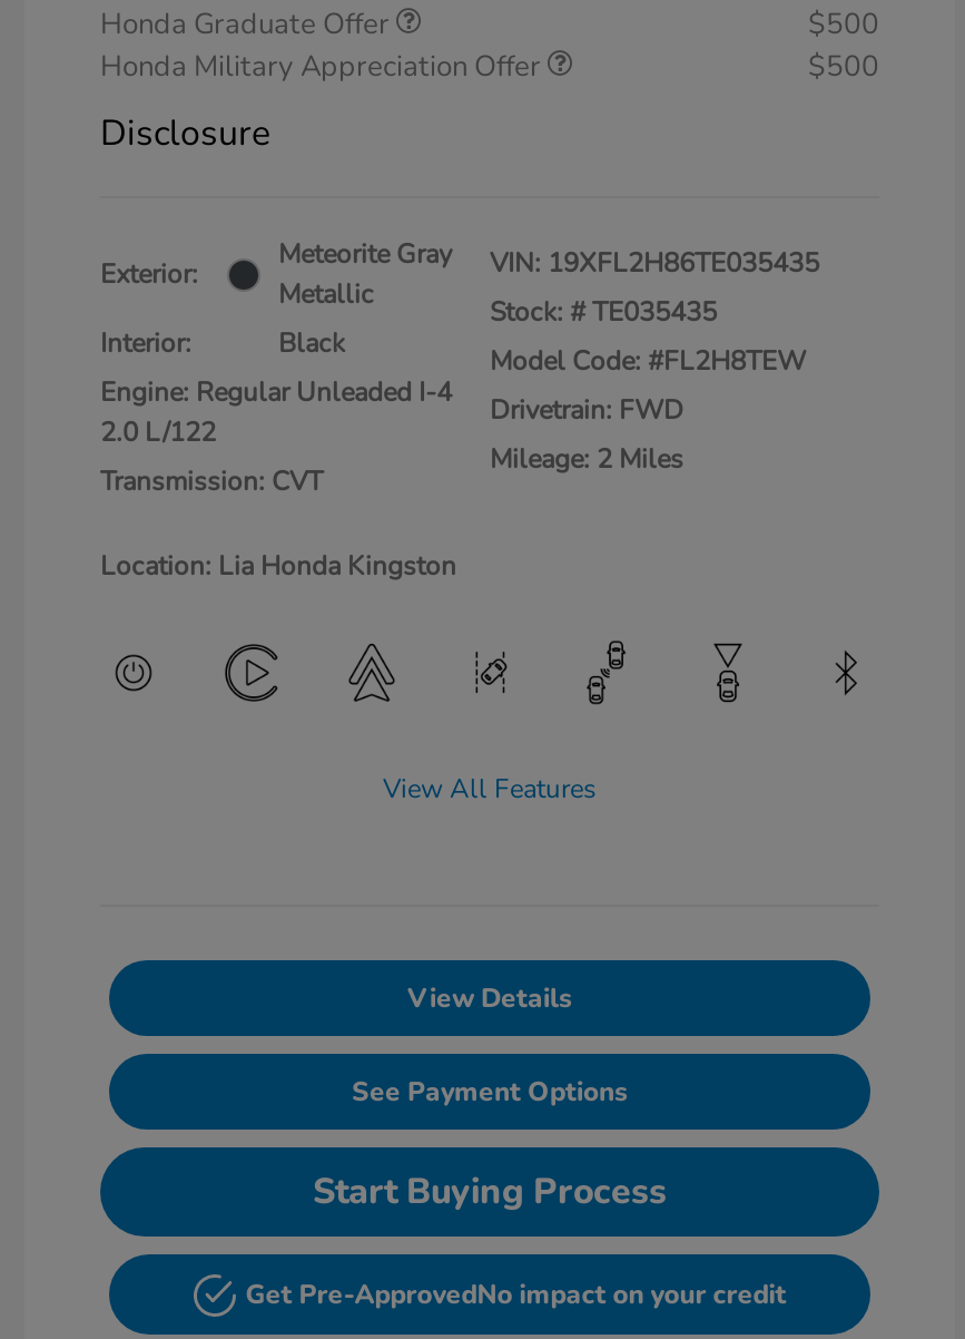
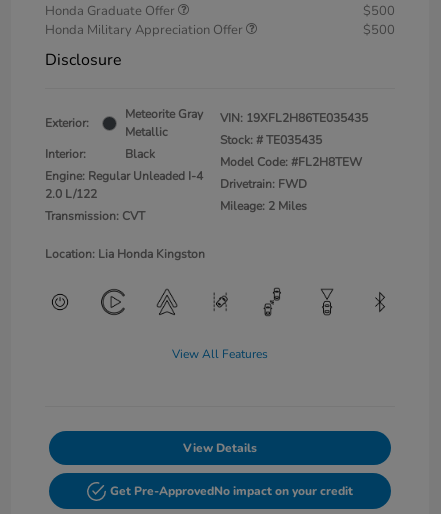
[313,1074,667,1217] See Payment Options | Start Buying Process -> none

